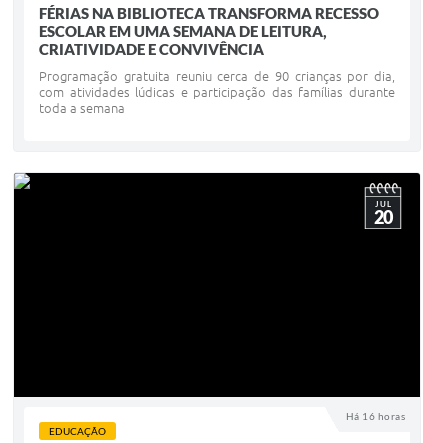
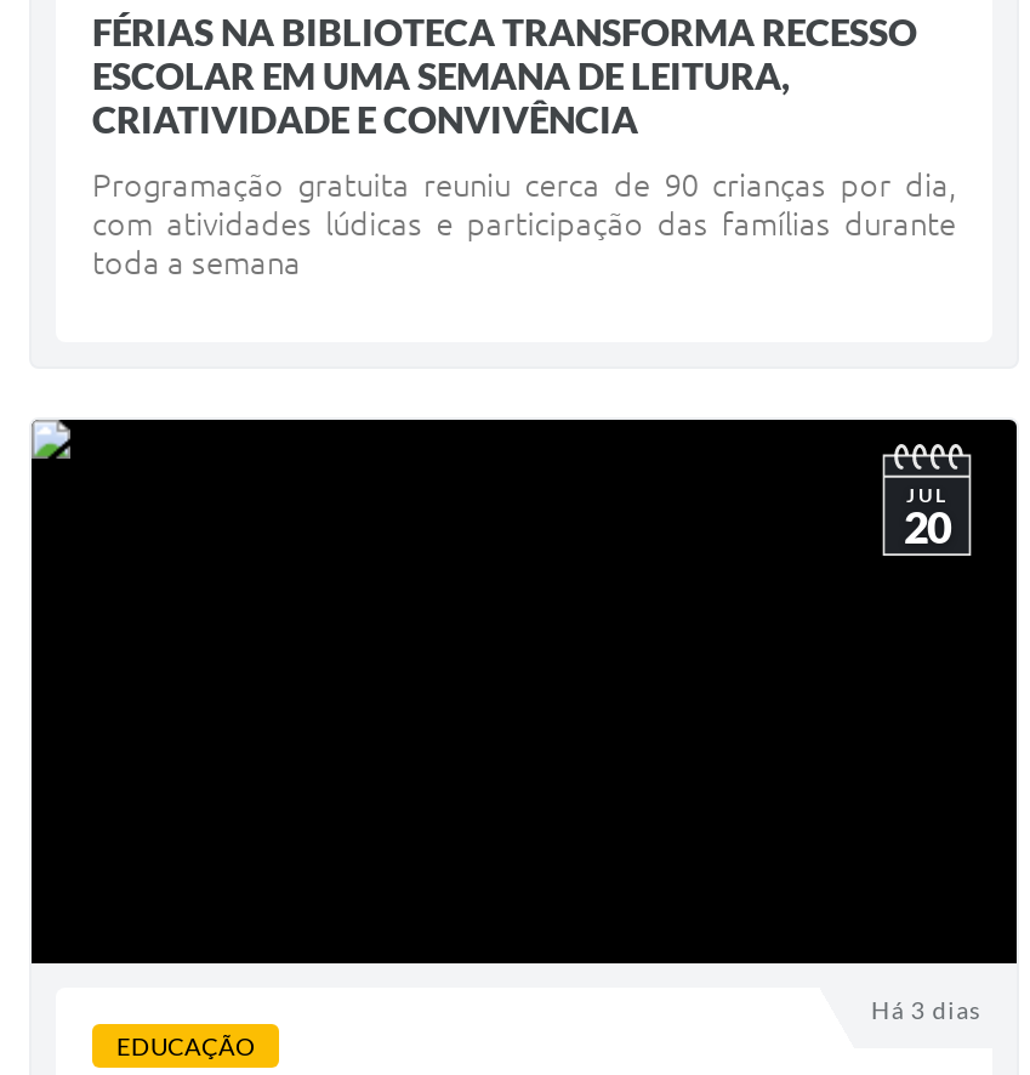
[346,410,405,422] Há 16 horas -> [871,995,980,1025] Há 3 dias

